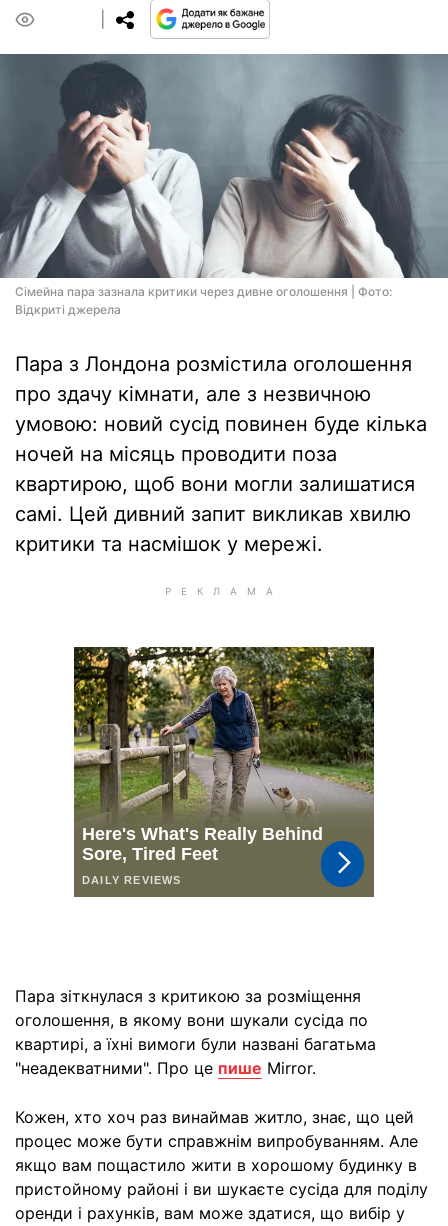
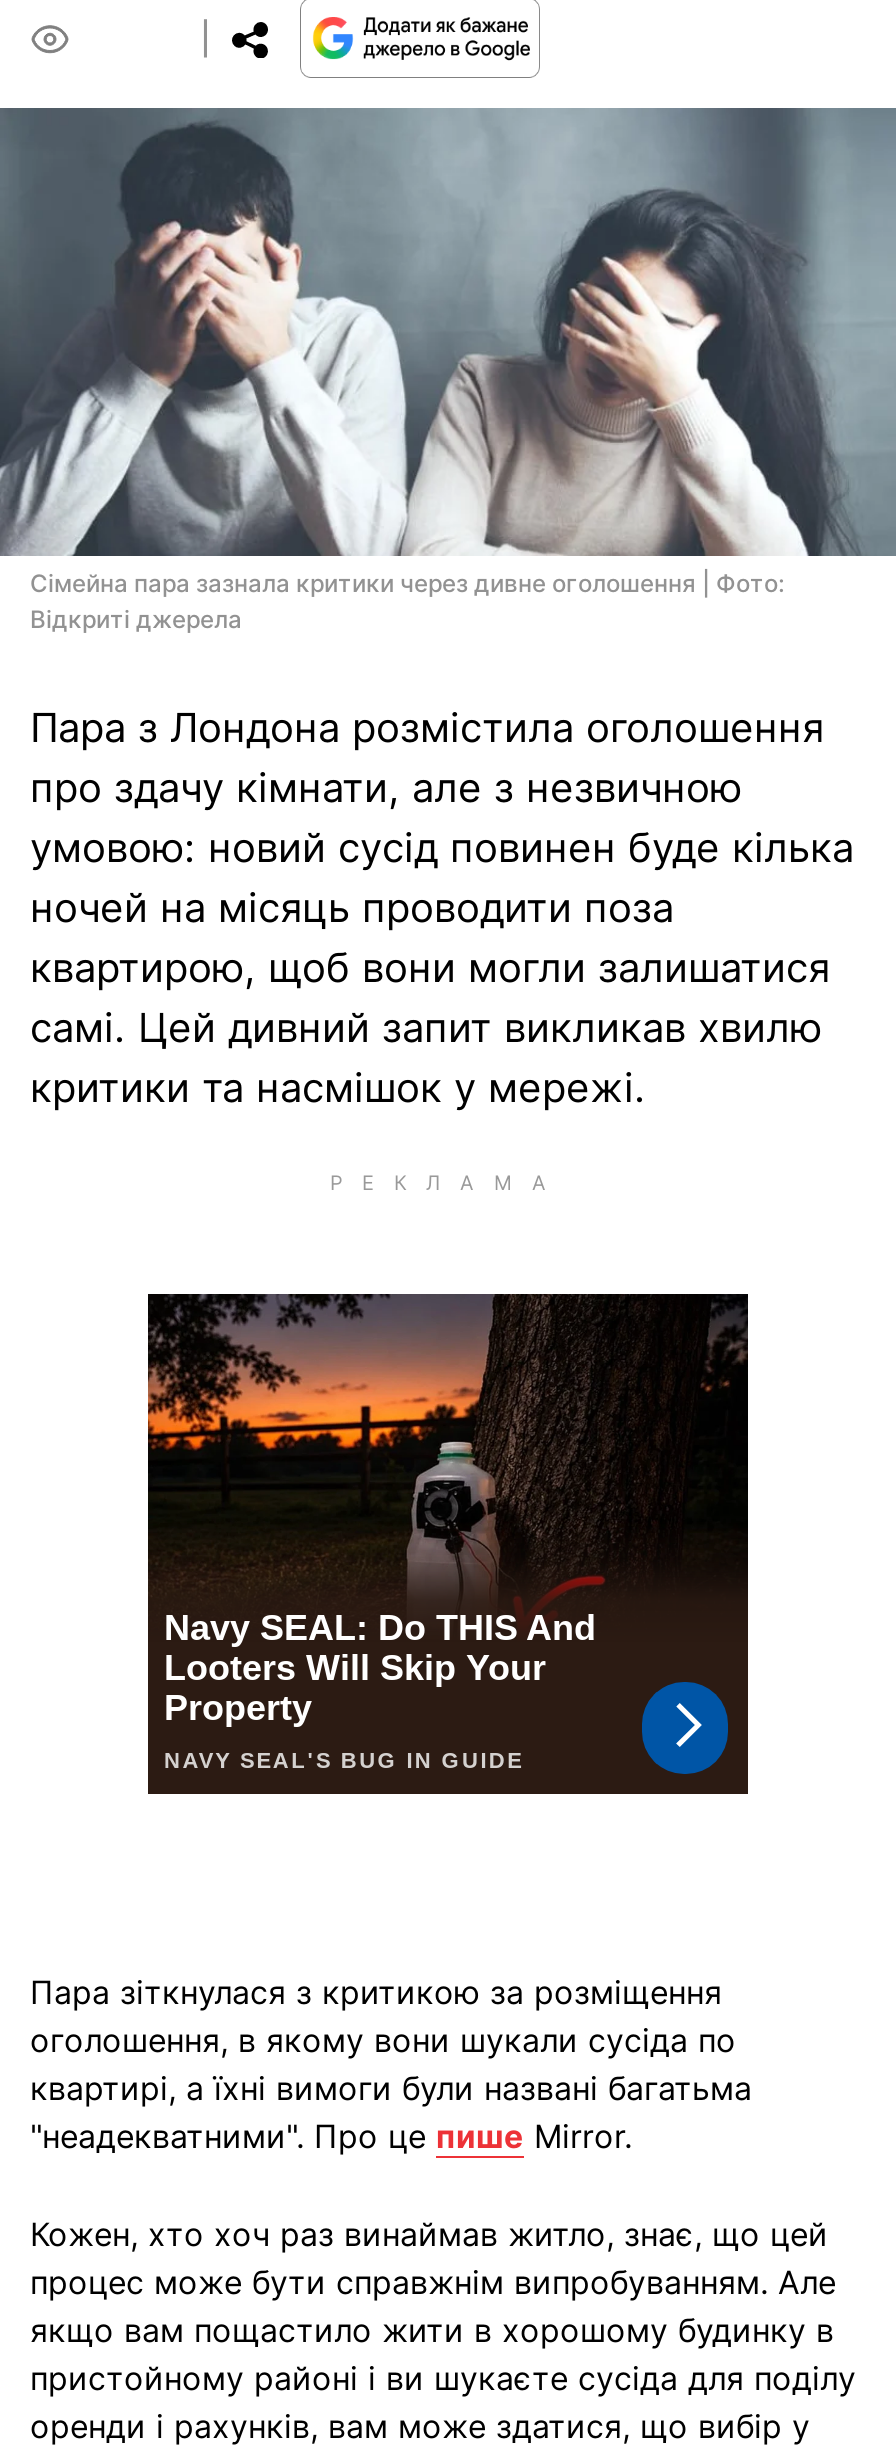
[73,646,375,897] [image] -> [146,1292,750,1792] [image]

